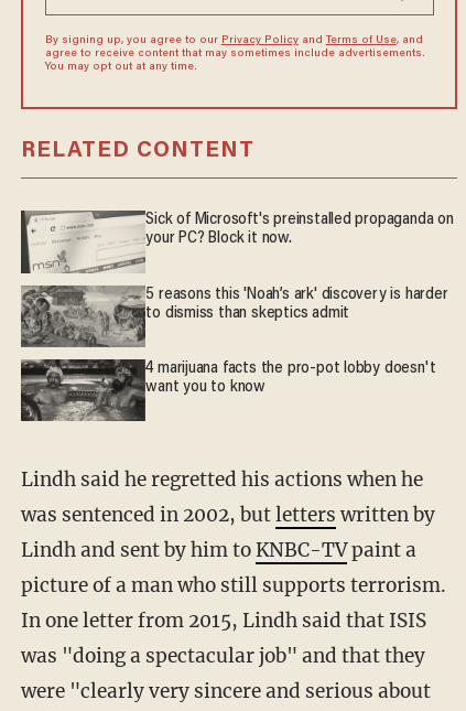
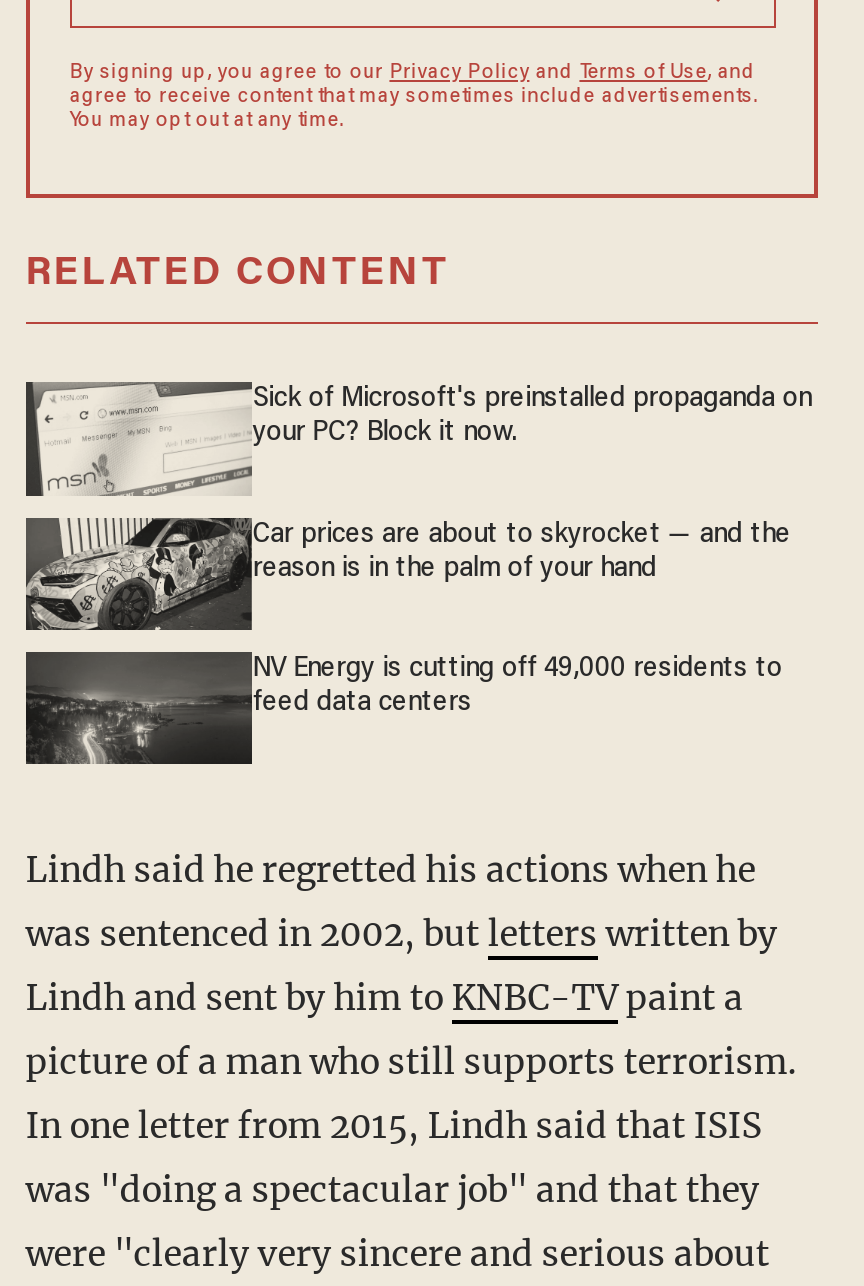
[21,286,448,348] [image] | 5 reasons this 'Noah’s ark' discovery is harder | to dismiss than skeptics admit -> [26,518,791,630] [image] | Car prices are about to skyrocket — and the | reason is in the palm of your hand
[21,359,436,422] [image] | 4 marijuana facts the pro-pot lobby doesn't | want you to know -> [26,652,782,764] [image] | NV Energy is cutting off 49,000 residents to | feed data centers

